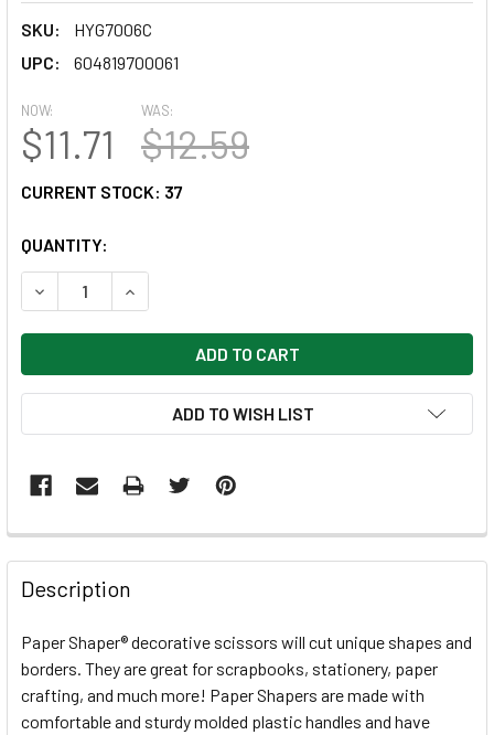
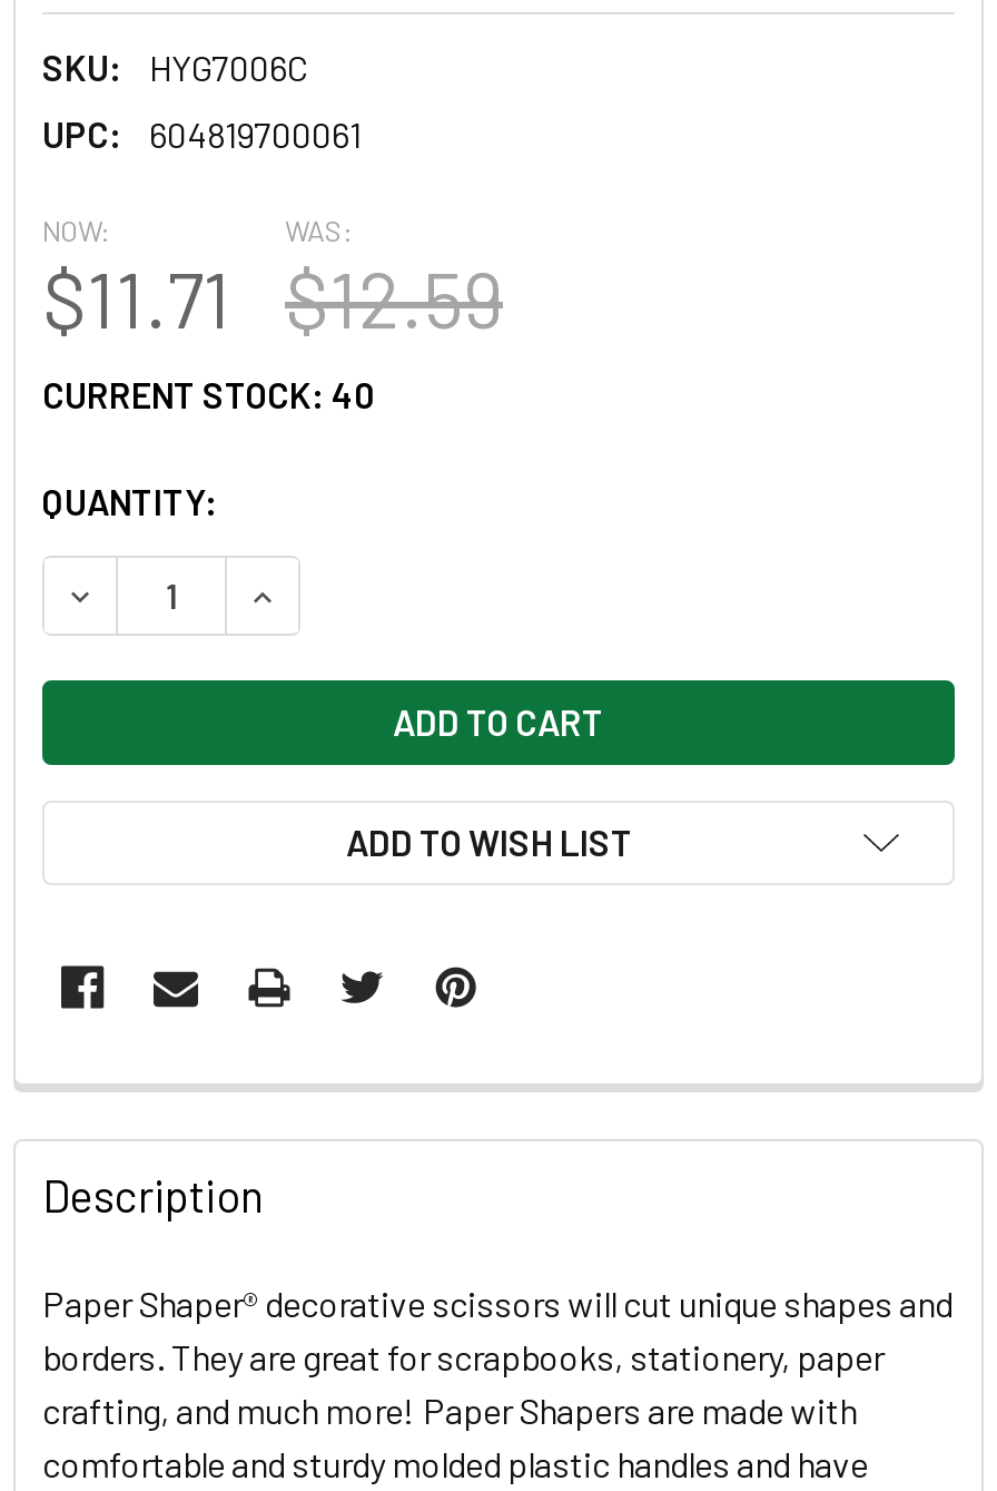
[21,181,183,202] CURRENT STOCK: 37 -> [42,373,374,415] CURRENT STOCK: 40

